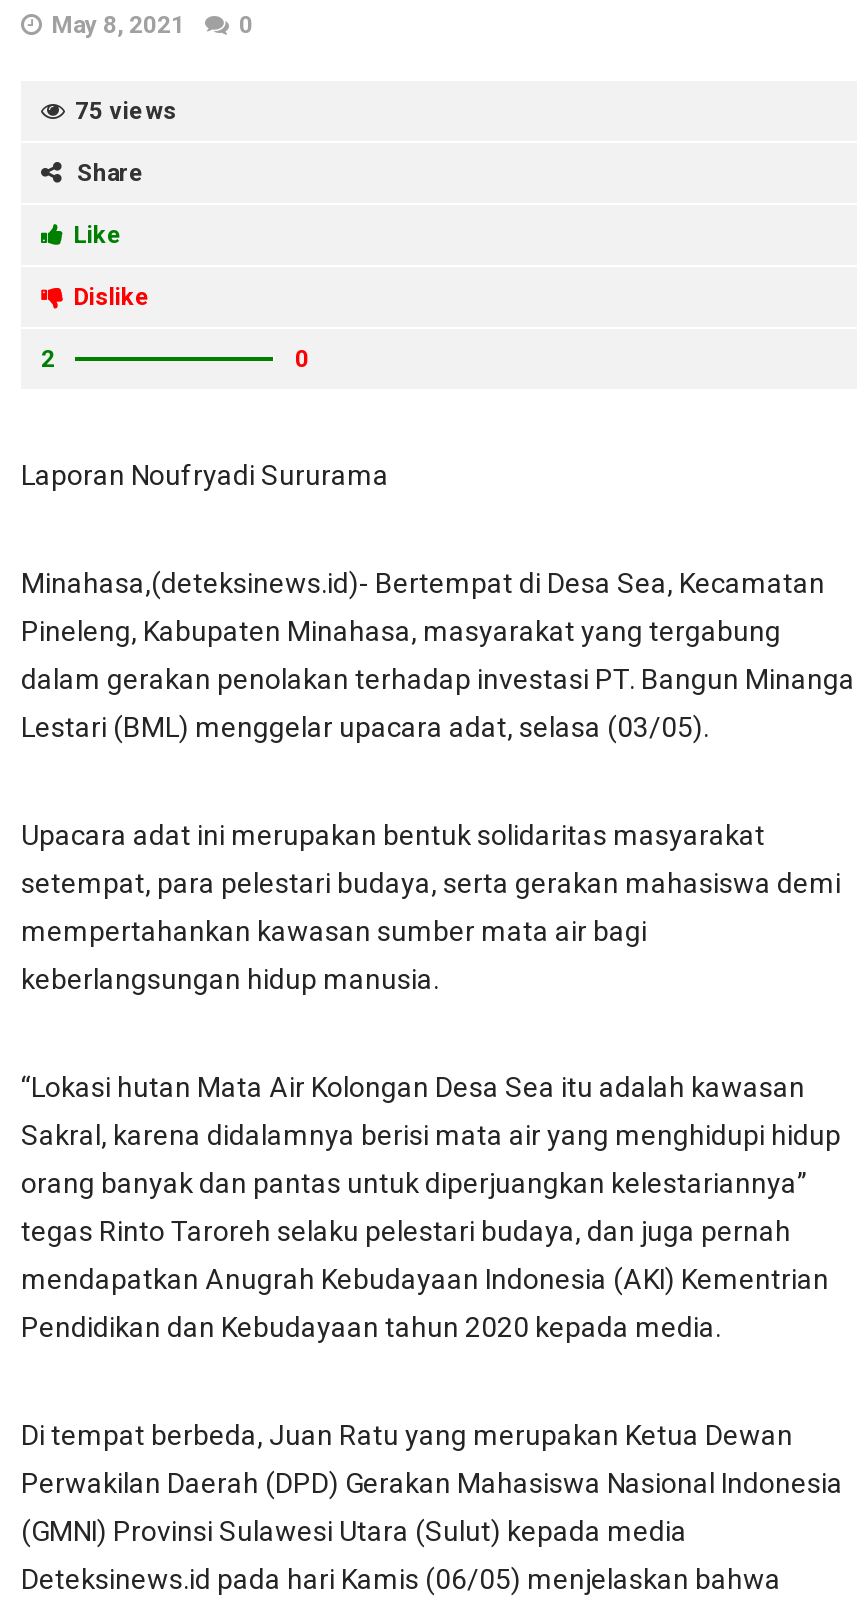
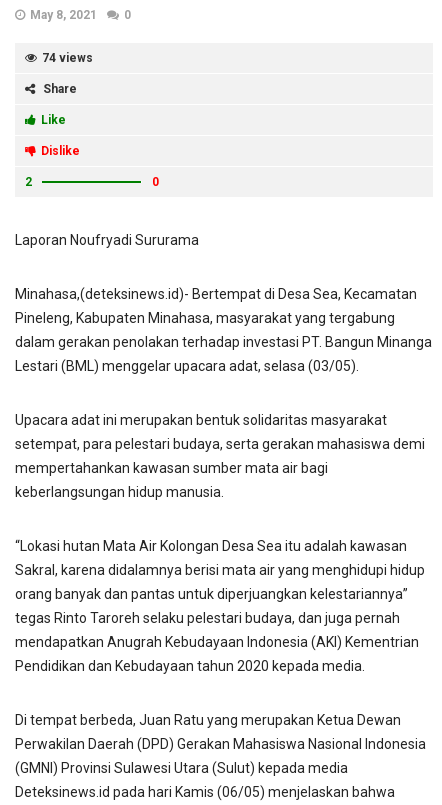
[75,97,177,125] 75 views -> [42,51,93,65] 74 views

